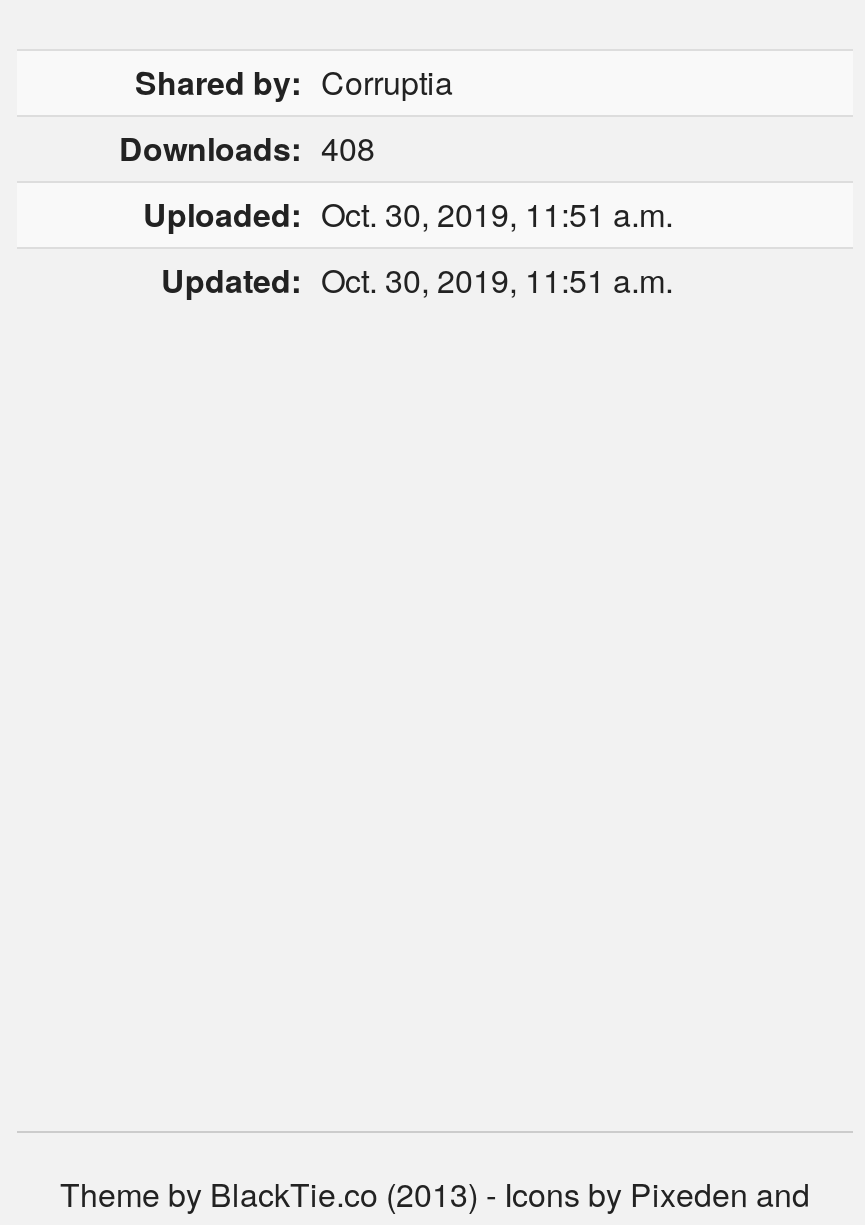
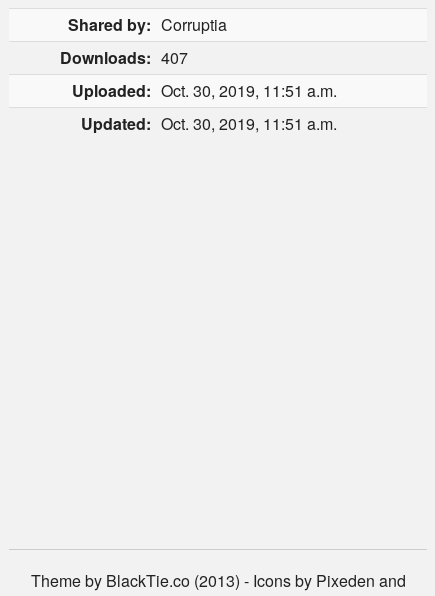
[119,125,375,171] Downloads: 408 -> [60,46,188,69] Downloads: 407

